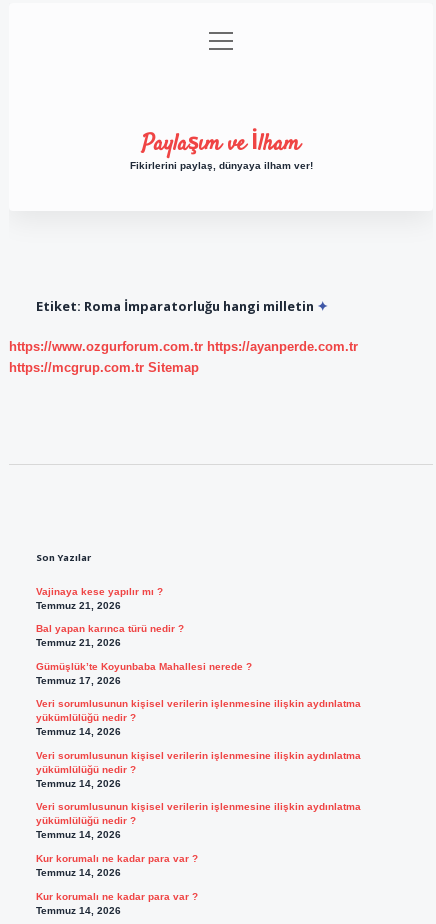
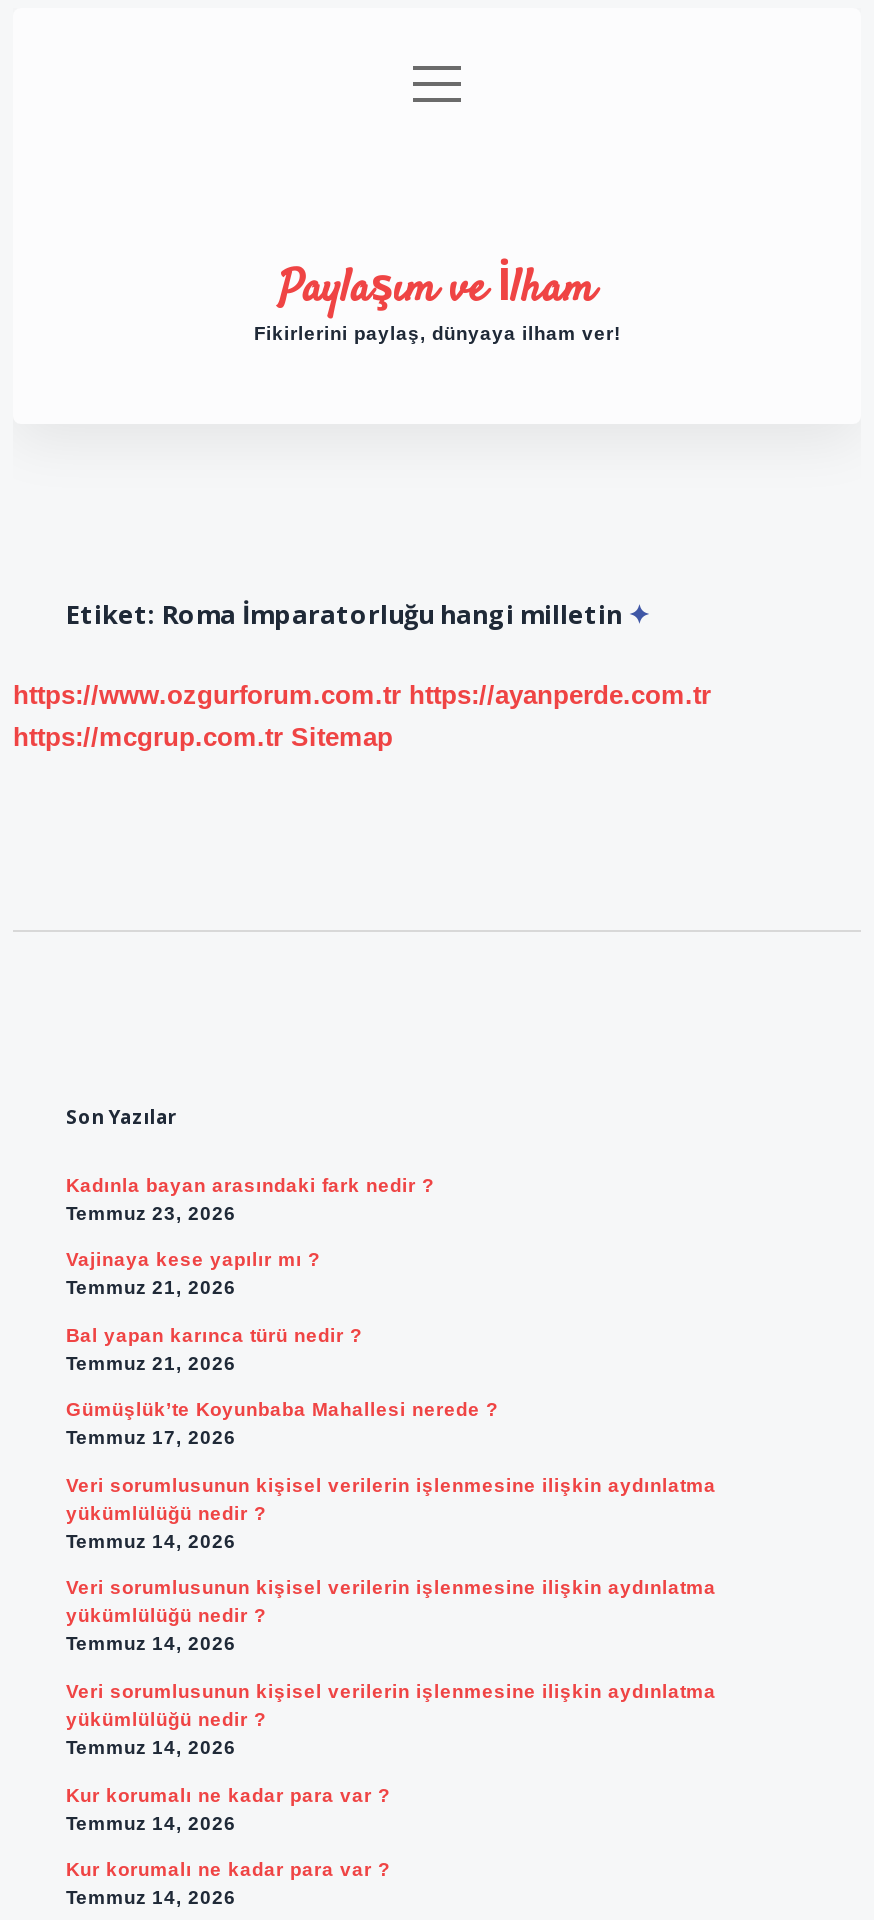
none -> [66,1173,434,1223] Kadınla bayan arasındaki fark nedir ? | Temmuz 23, 2026

